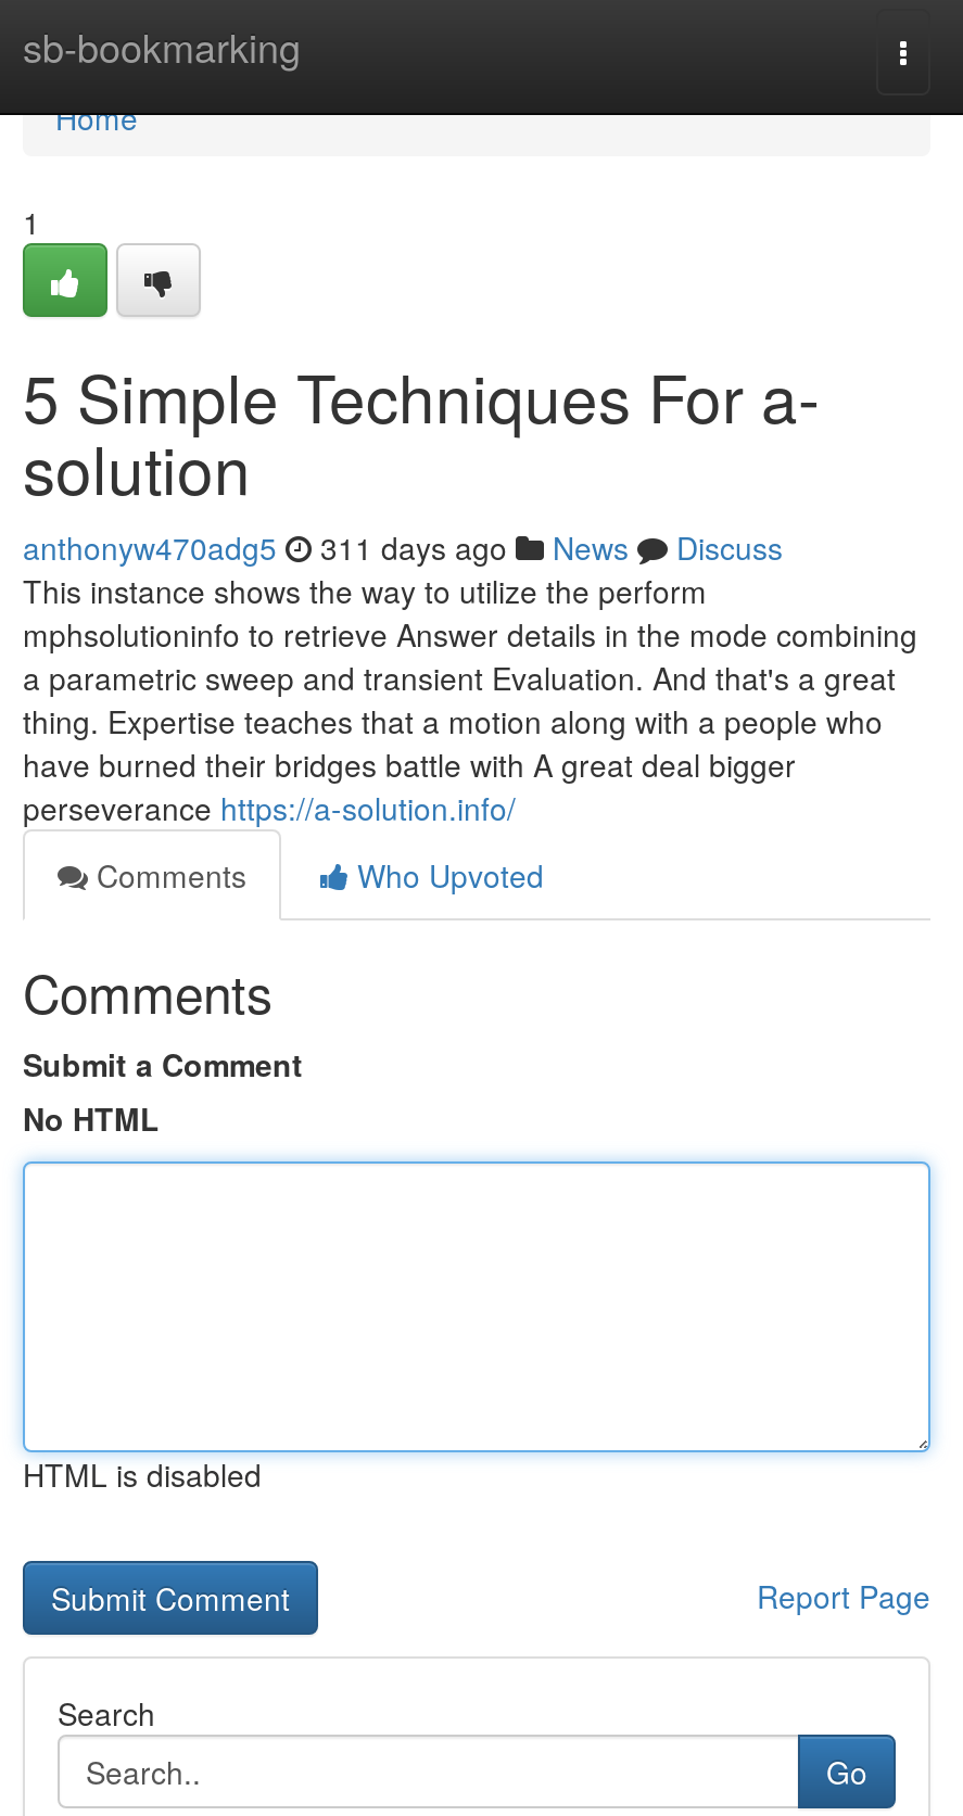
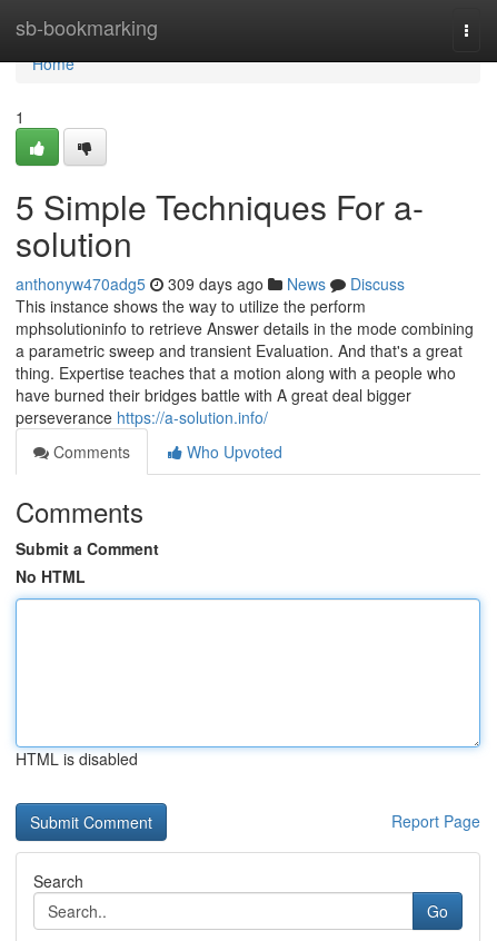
[23,525,783,569] anthonyw470adg5 311 days ago News Discuss -> [16,273,405,295] anthonyw470adg5 309 days ago News Discuss

